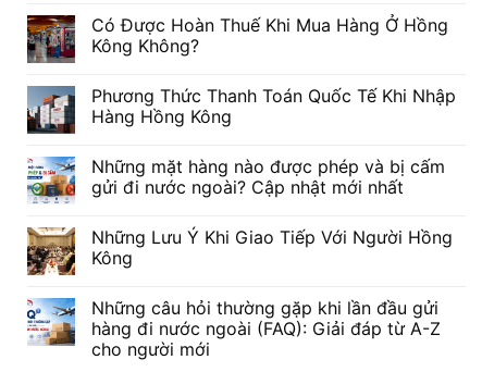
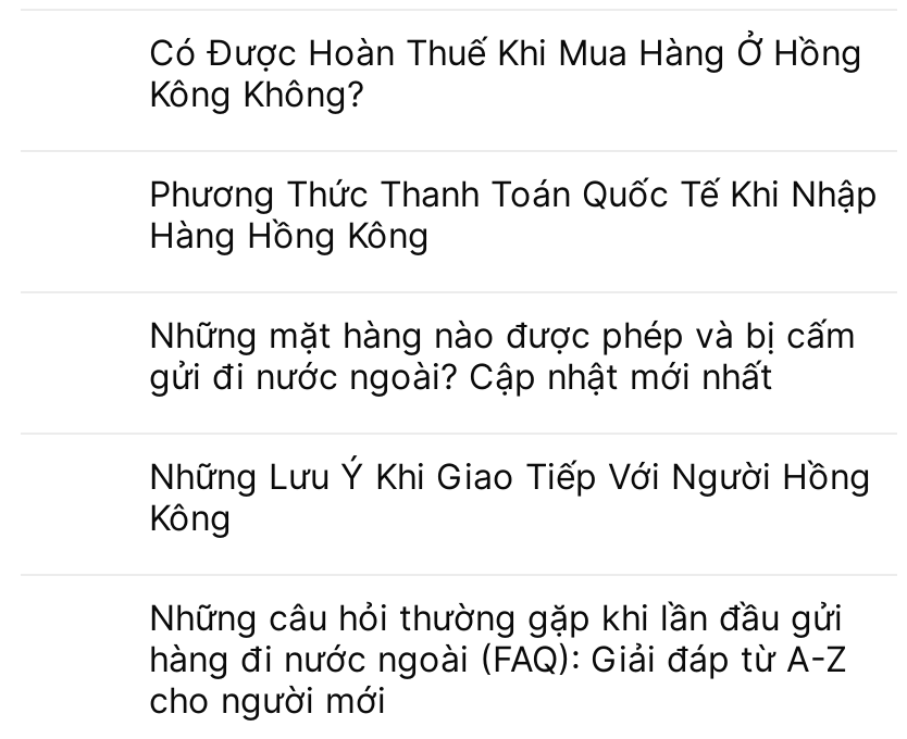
[26,14,76,64] [image] -> none
[26,85,76,135] [image] -> none
[26,156,76,204] [image] -> none
[26,226,76,276] [image] -> none
[26,297,76,347] [image] -> none

